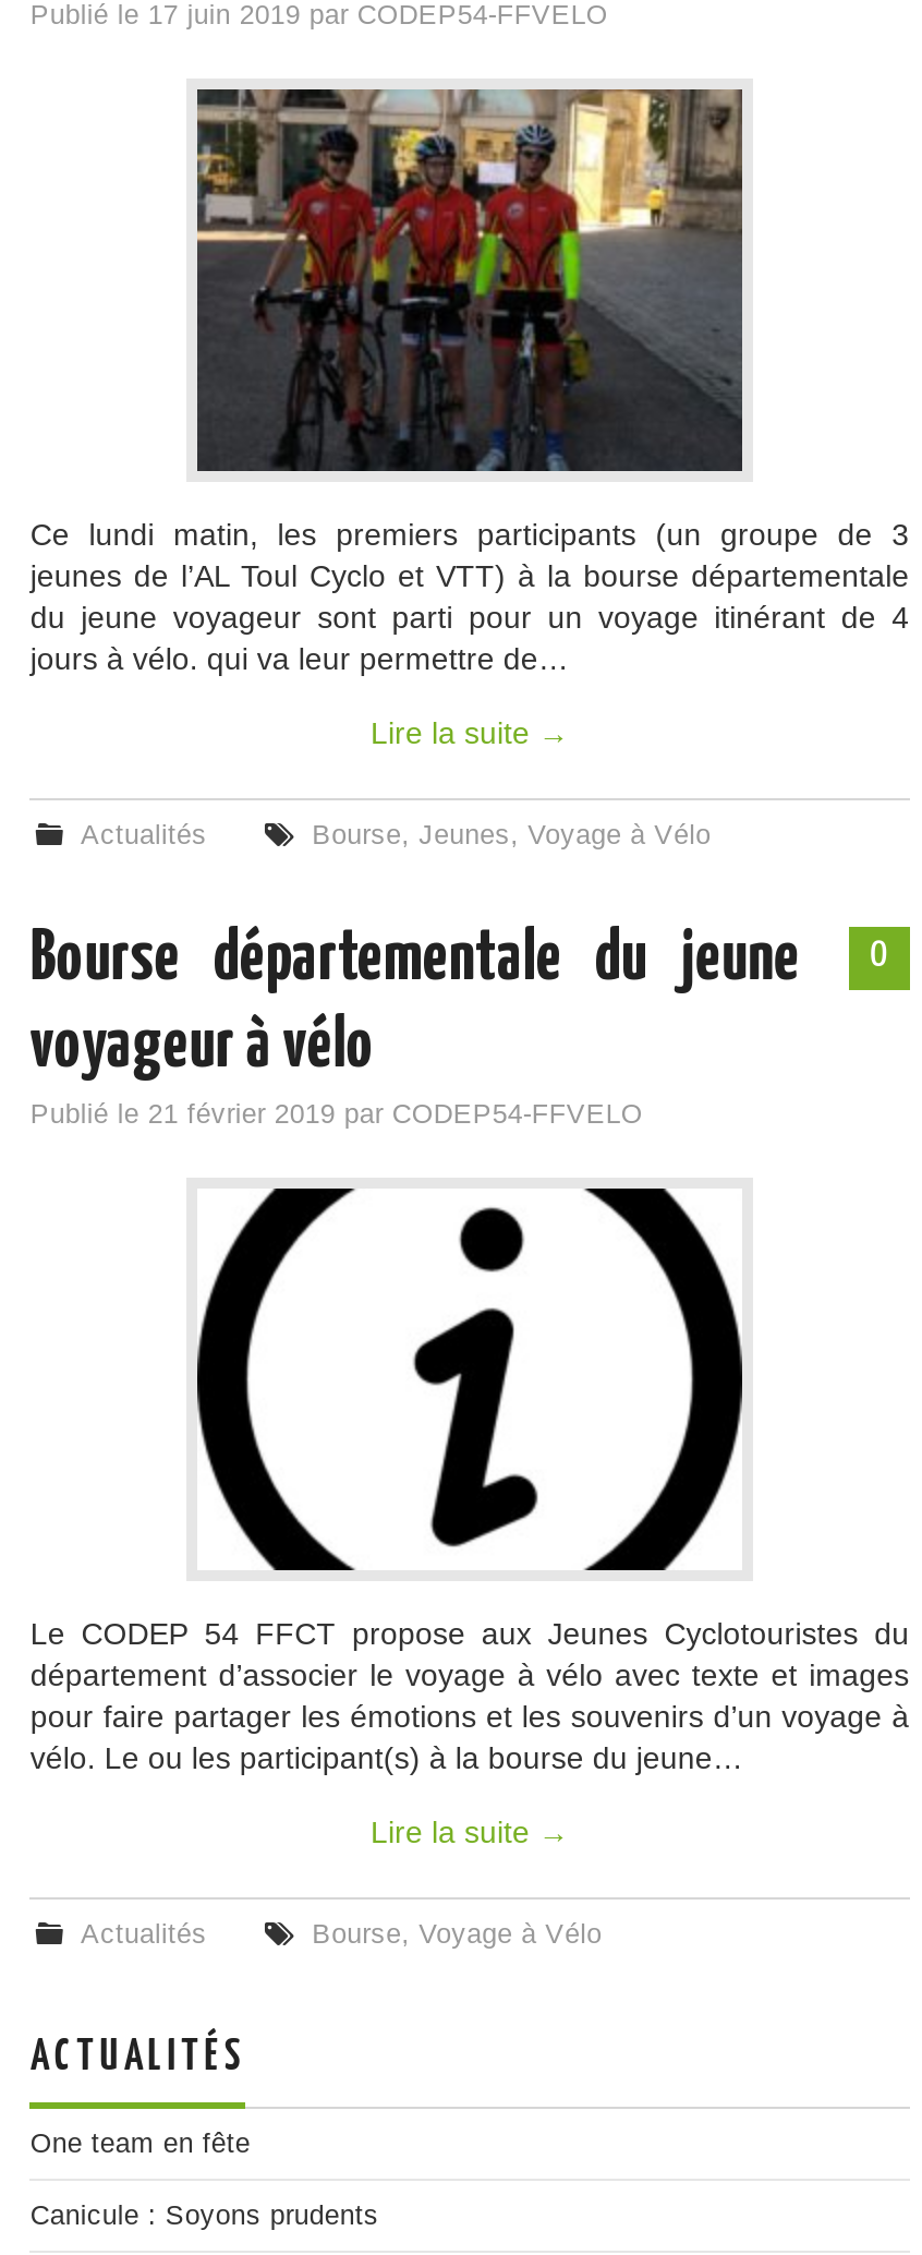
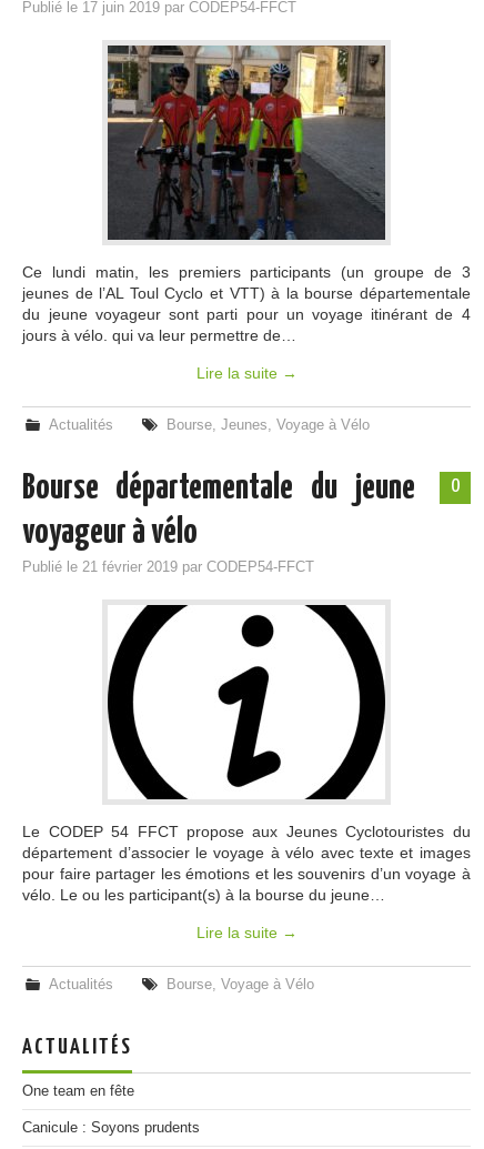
[30,0,608,31] Publié le 17 juin 2019 par CODEP54-FFVELO -> [23,0,297,16] Publié le 17 juin 2019 par CODEP54-FFCT
[30,1099,643,1130] Publié le 21 février 2019 par CODEP54-FFVELO -> [23,560,315,575] Publié le 21 février 2019 par CODEP54-FFCT

